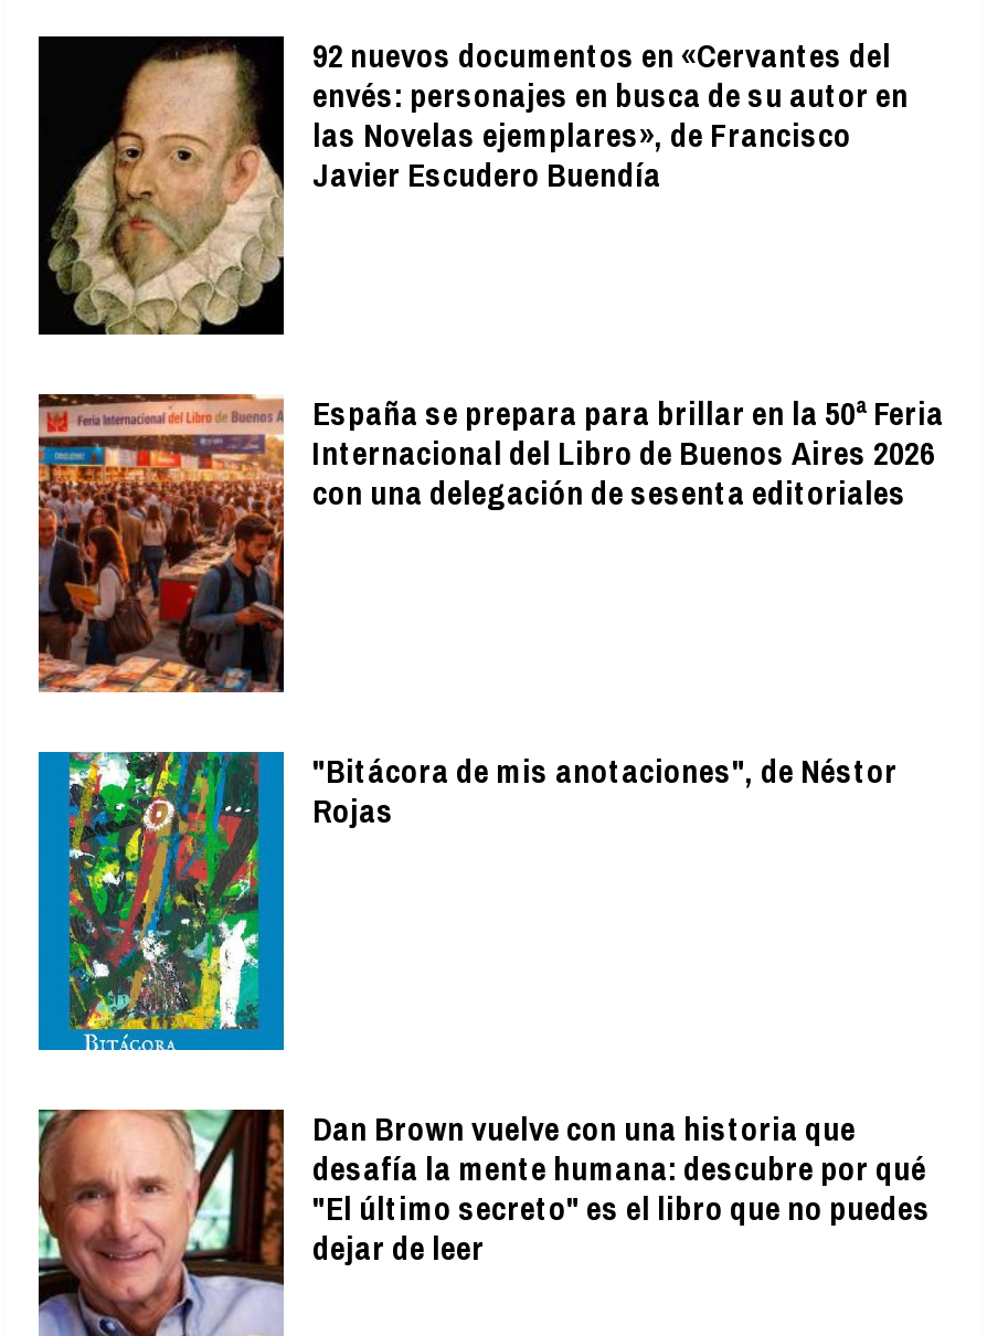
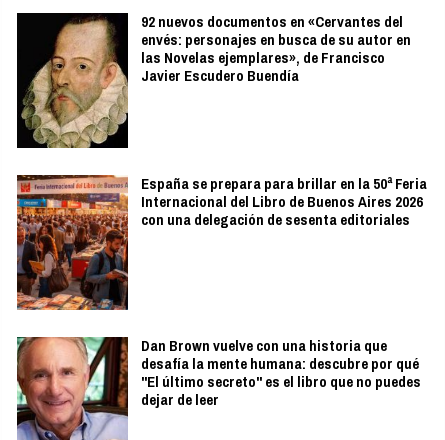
[36,746,898,1053] [image] | "Bitácora de mis anotaciones", de Néstor | Rojas -> none

